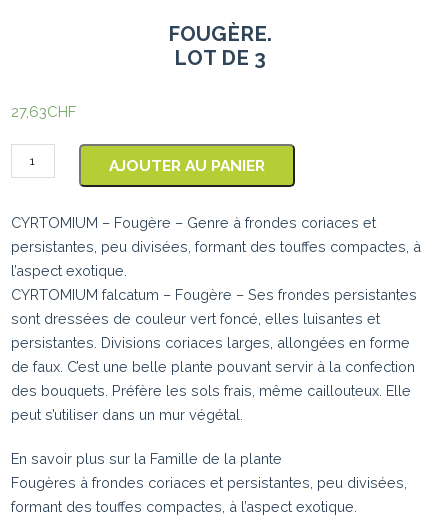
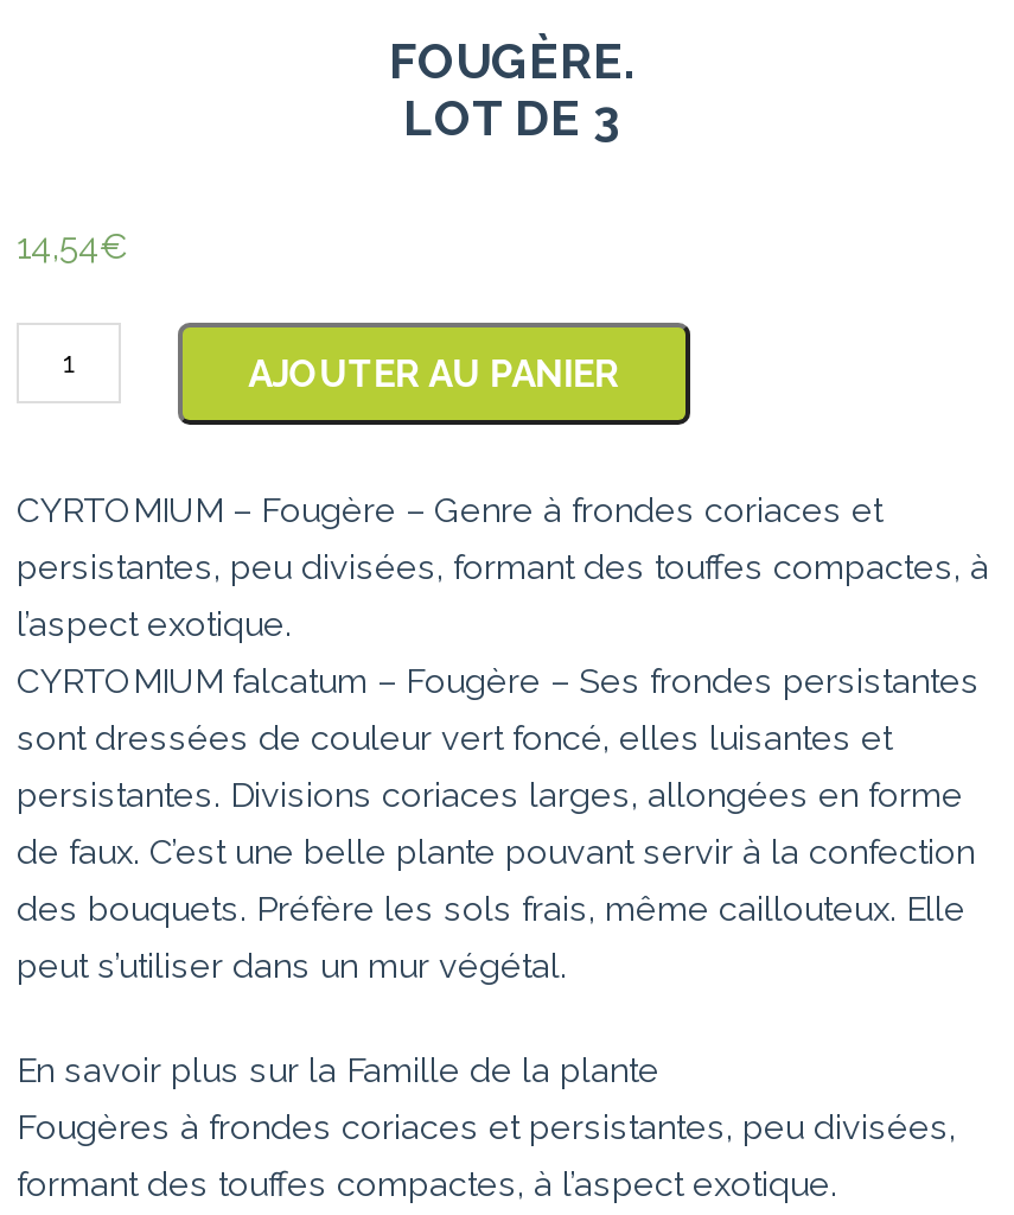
[11,103,76,121] 27,63CHF -> [17,226,128,268] 14,54€

